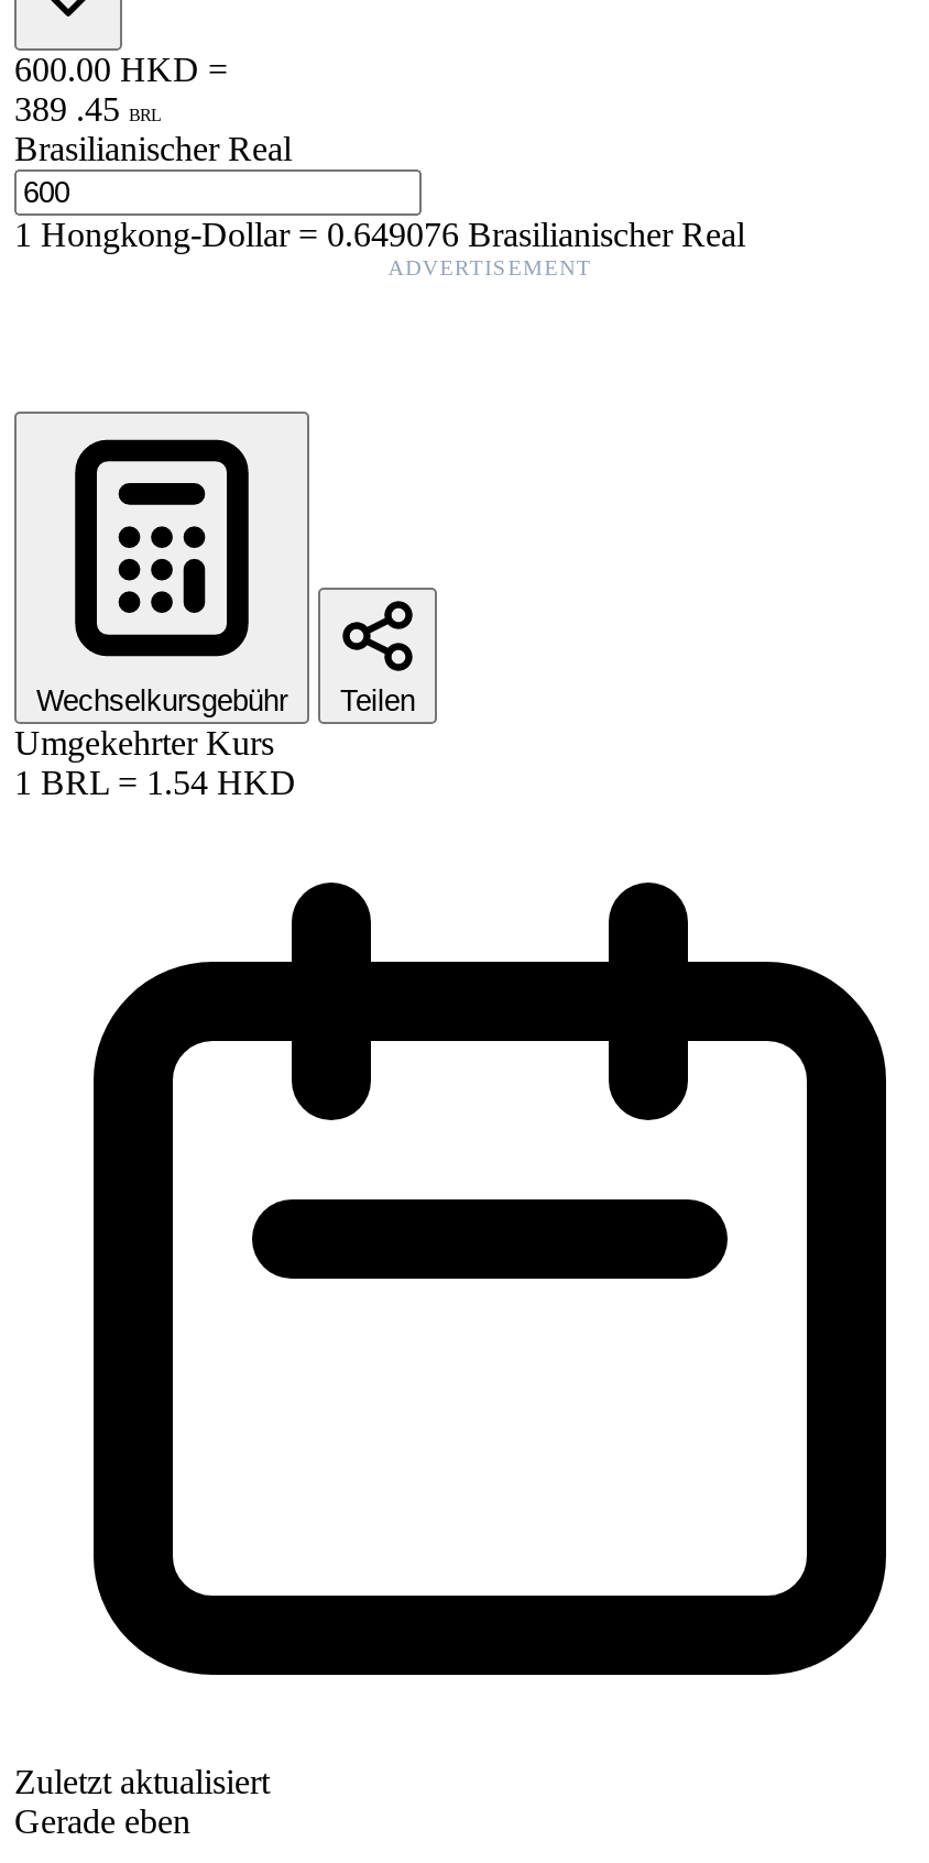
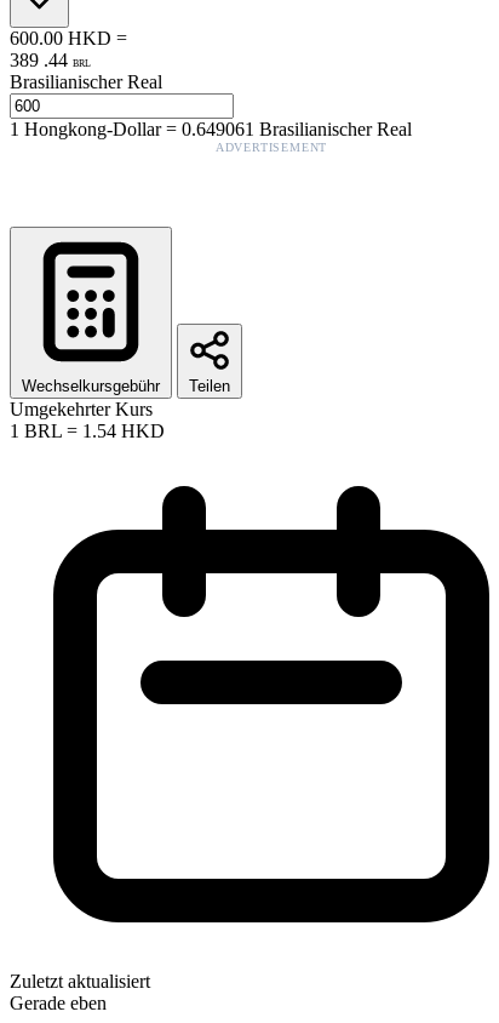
[14,90,162,127] 389 . 45 BRL -> [10,49,91,70] 389 . 44 BRL
[14,215,745,253] 1Hongkong-Dollar=0.649076 Brasilianischer Real -> [10,119,412,139] 1Hongkong-Dollar=0.649061 Brasilianischer Real

